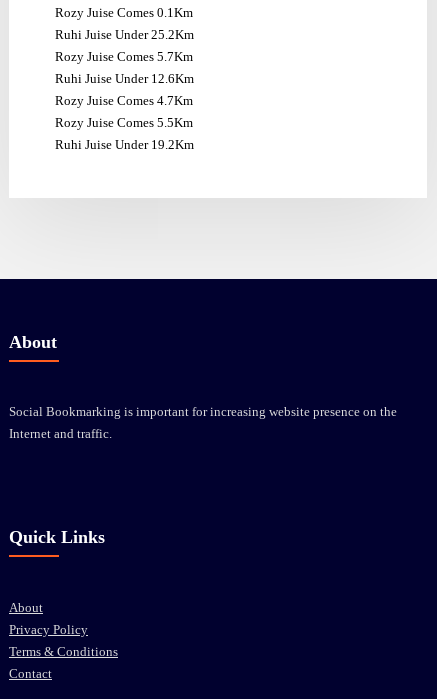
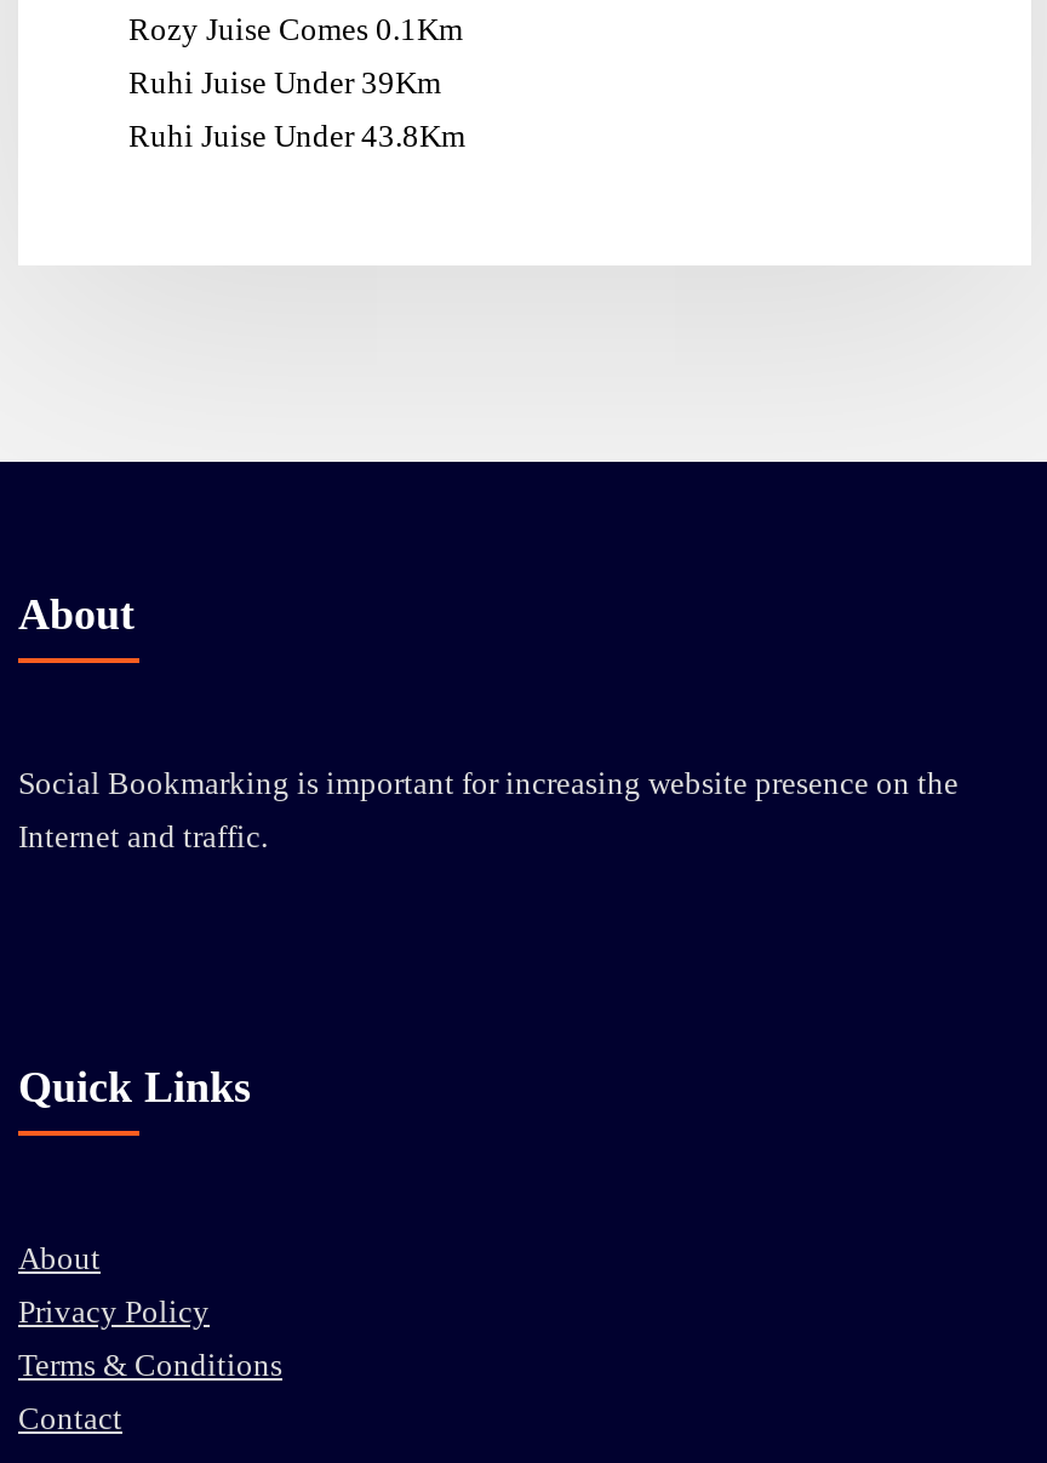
[54,27,193,152] Ruhi Juise Under 25.2Km | Rozy Juise Comes 5.7Km | Ruhi Juise Under 12.6Km | Rozy Juise Comes 4.7Km | Rozy Juise Comes 5.5Km | Ruhi Juise Under 19.2Km -> [128,65,465,155] Ruhi Juise Under 39Km | Ruhi Juise Under 43.8Km

